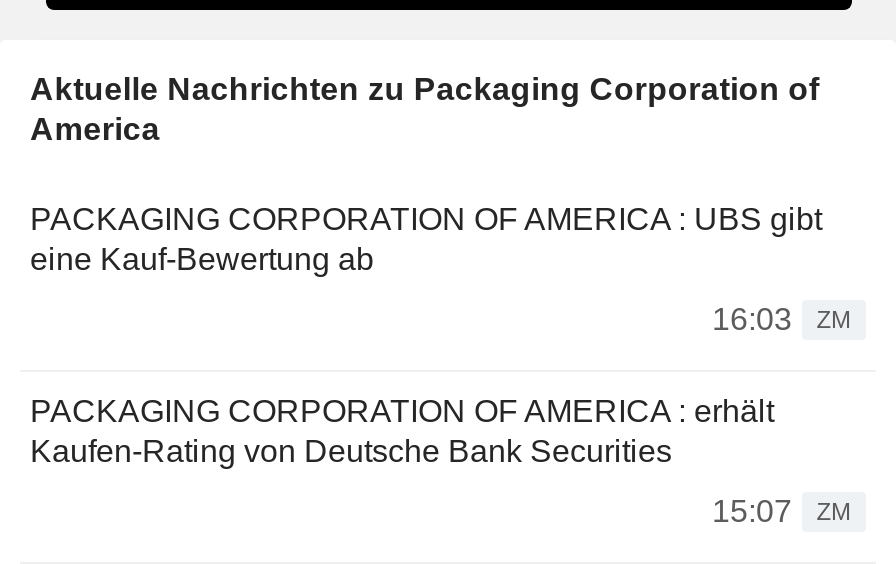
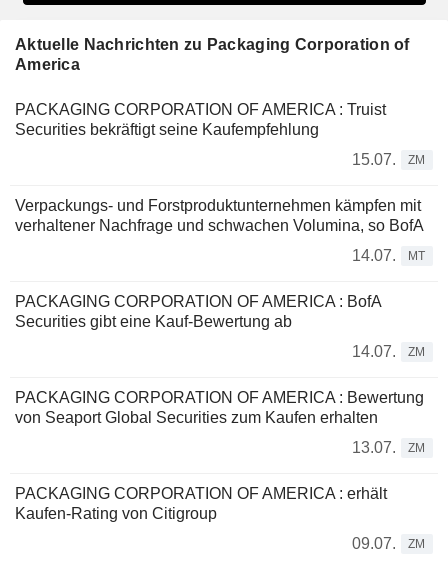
[30,202,822,336] PACKAGING CORPORATION OF AMERICA : UBS gibt | eine Kauf-Bewertung ab | 16:03 -> [15,101,426,456] PACKAGING CORPORATION OF AMERICA : Truist | Securities bekräftigt seine Kaufempfehlung | 15.07. | ZM | Verpackungs- und Forstproduktunternehmen kämpfen mit | verhaltener Nachfrage und schwachen Volumina, so BofA | 14.07. | MT | PACKAGING CORPORATION OF AMERICA : BofA | Securities gibt eine Kauf-Bewertung ab | 14.07. | ZM | PACKAGING CORPORATION OF AMERICA : Bewertung | von Seaport Global Securities zum Kaufen erhalten | 13.07.
[30,434,672,468] Kaufen-Rating von Deutsche Bank Securities -> [15,505,217,522] Kaufen-Rating von Citigroup
[712,494,851,528] 15:07 ZM -> [352,535,426,552] 09.07. ZM

